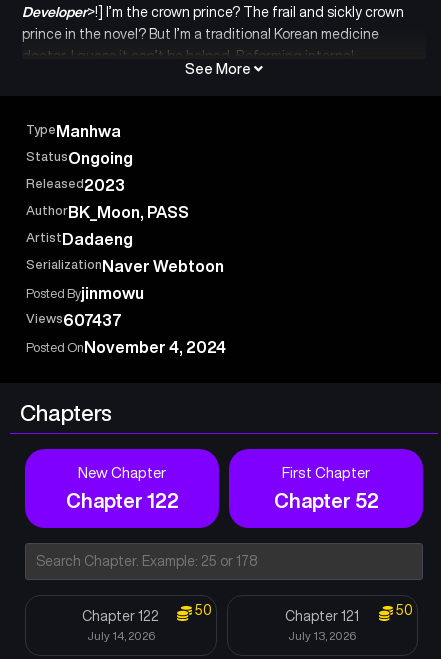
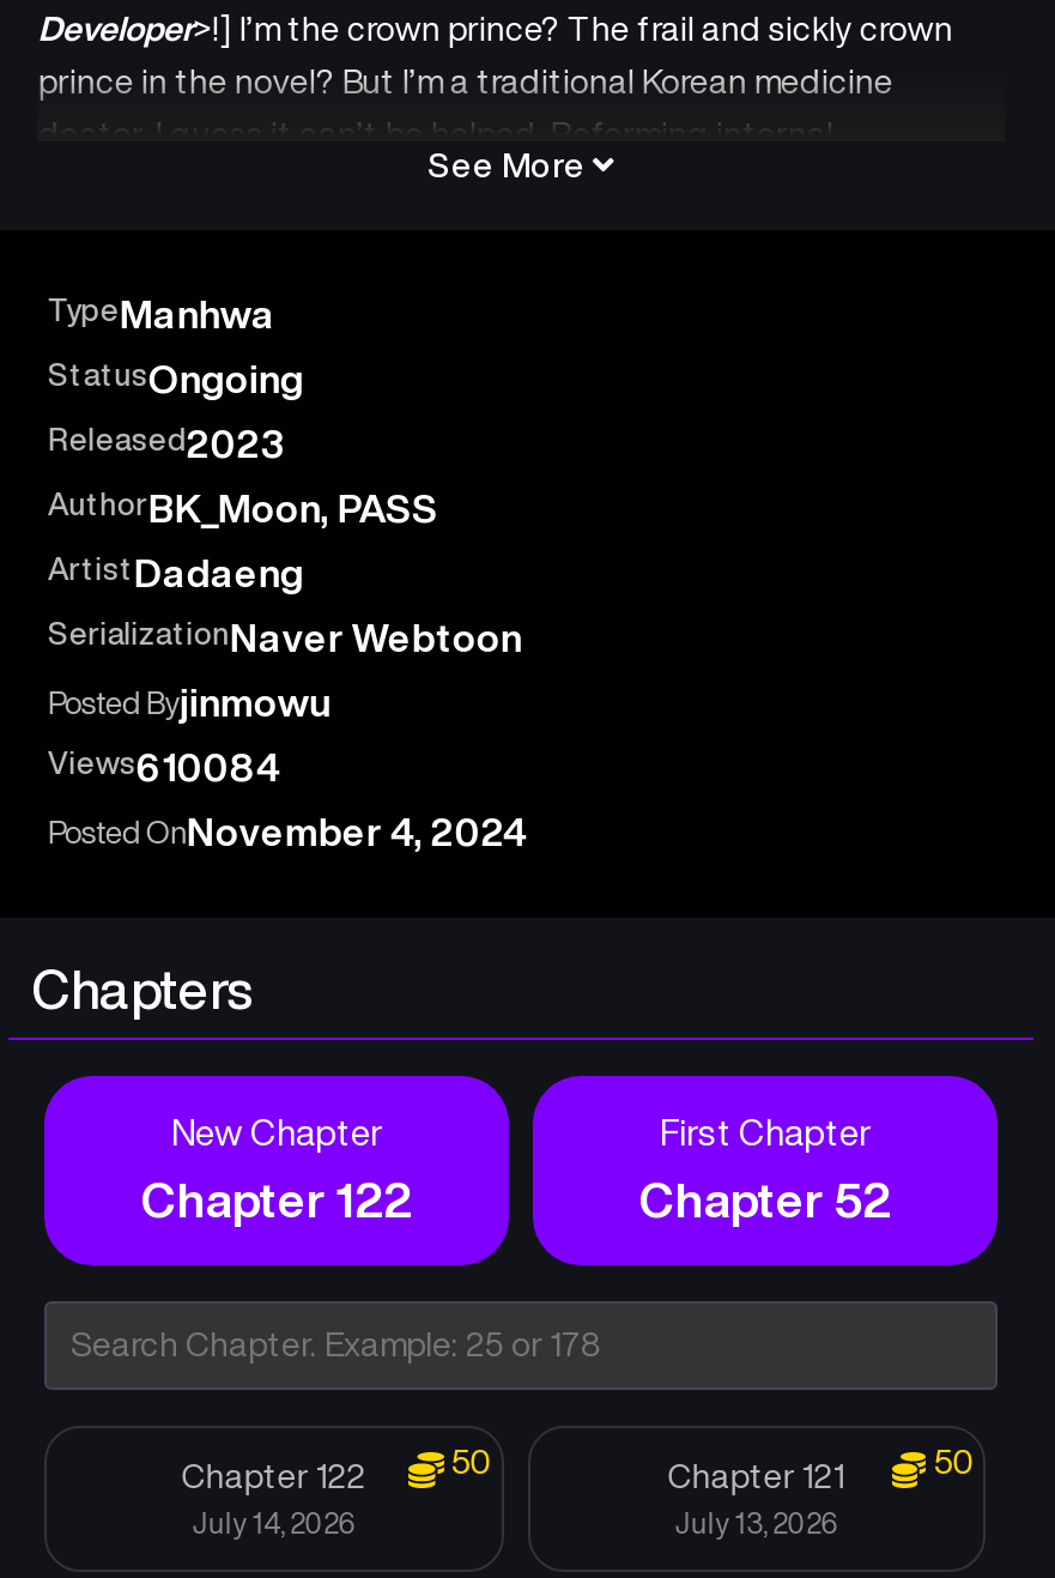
[26,312,122,328] Views607437 -> [48,747,280,786] Views610084

